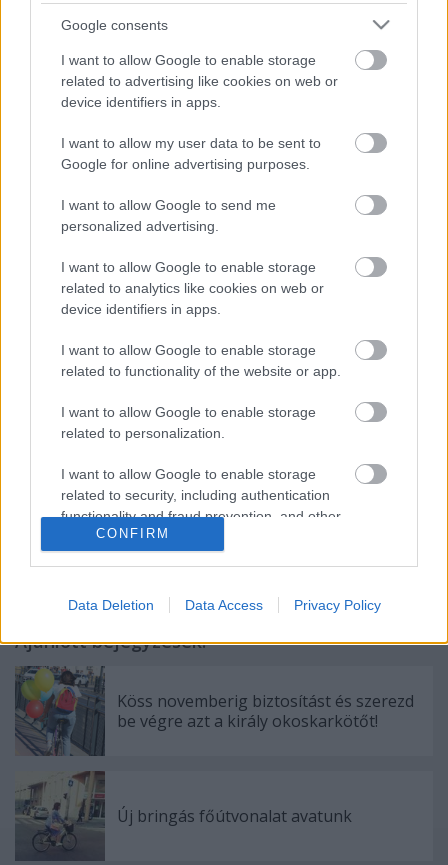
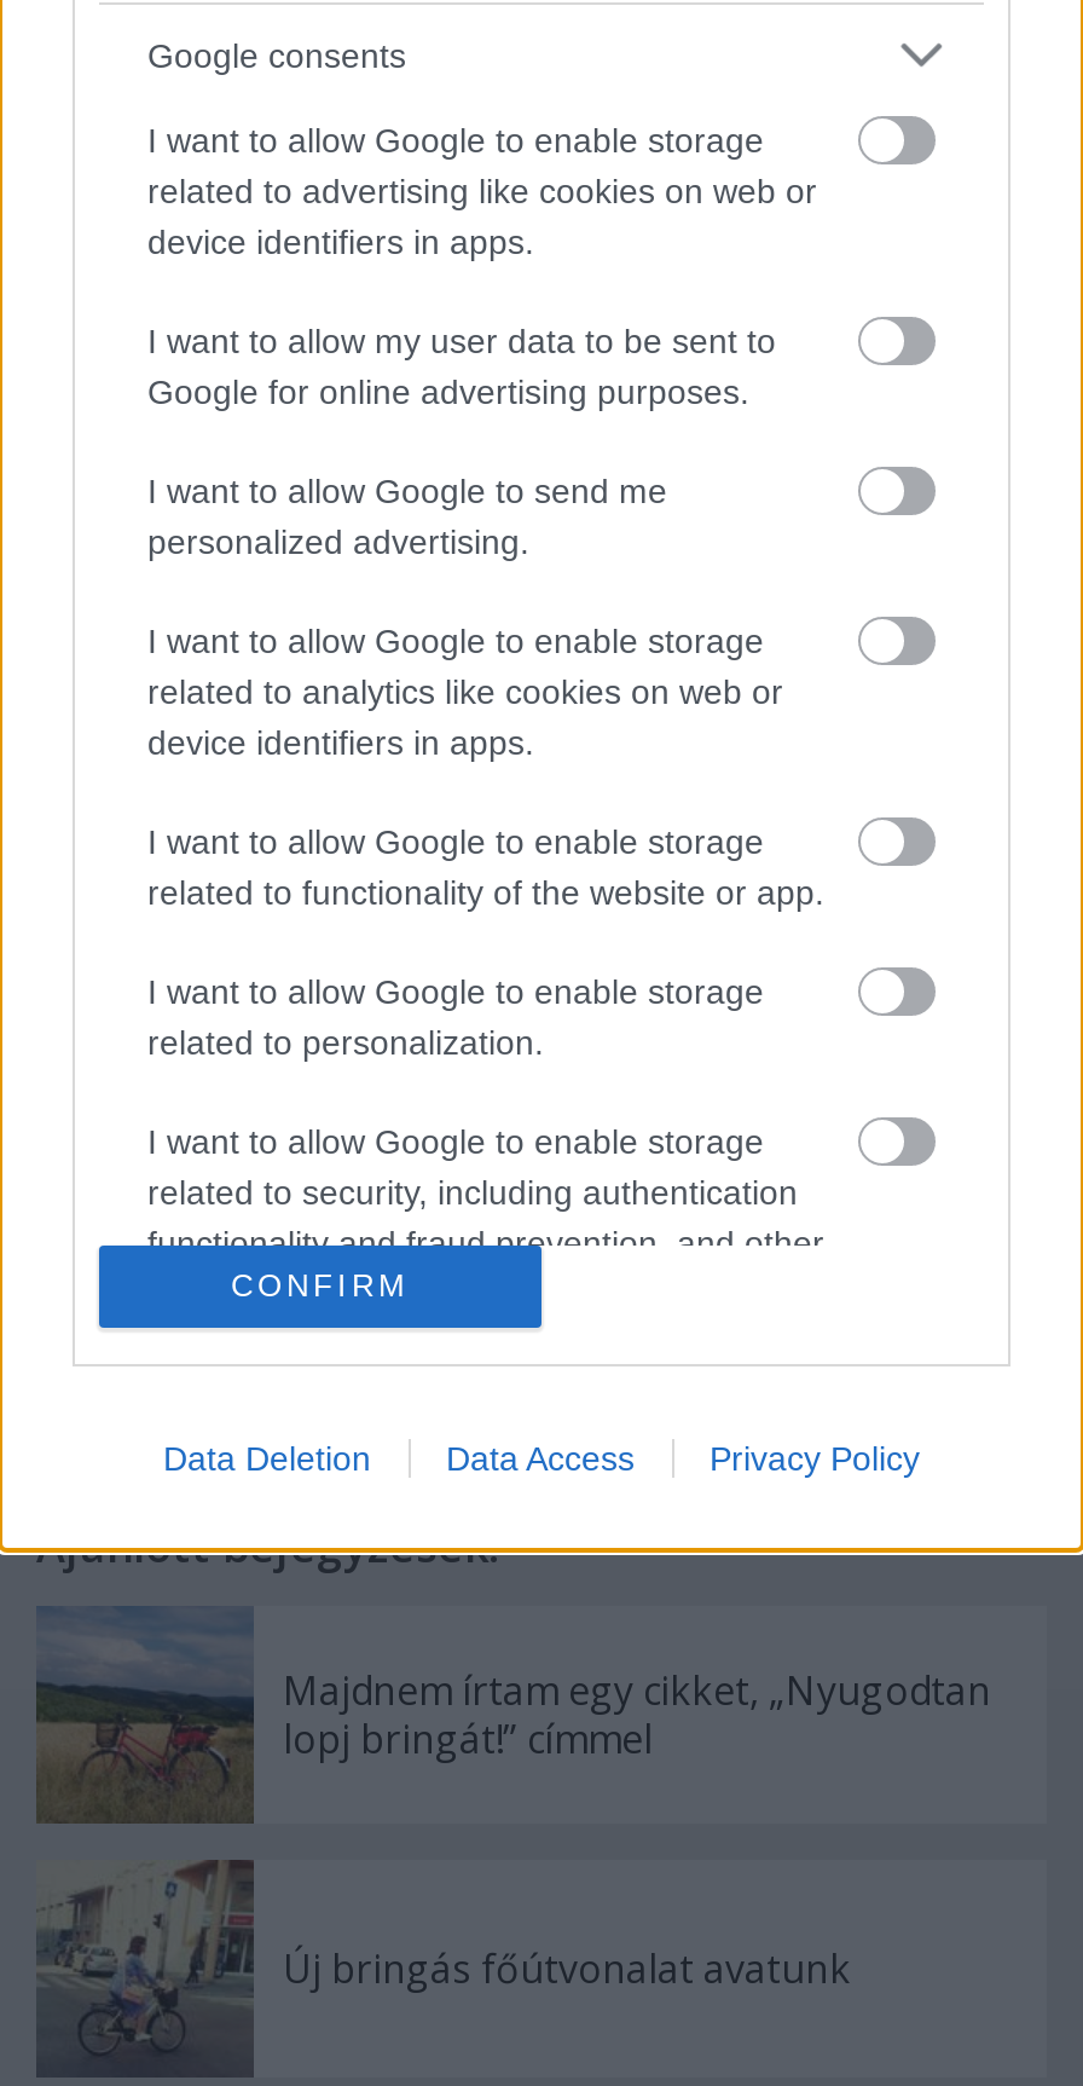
[15,666,414,755] [image] | Köss novemberig biztosítást és szerezd | be végre azt a király okoskarkötőt! -> [39,1613,991,1824] [image] | Majdnem írtam egy cikket, „Nyugodtan | lopj bringát!” címmel

